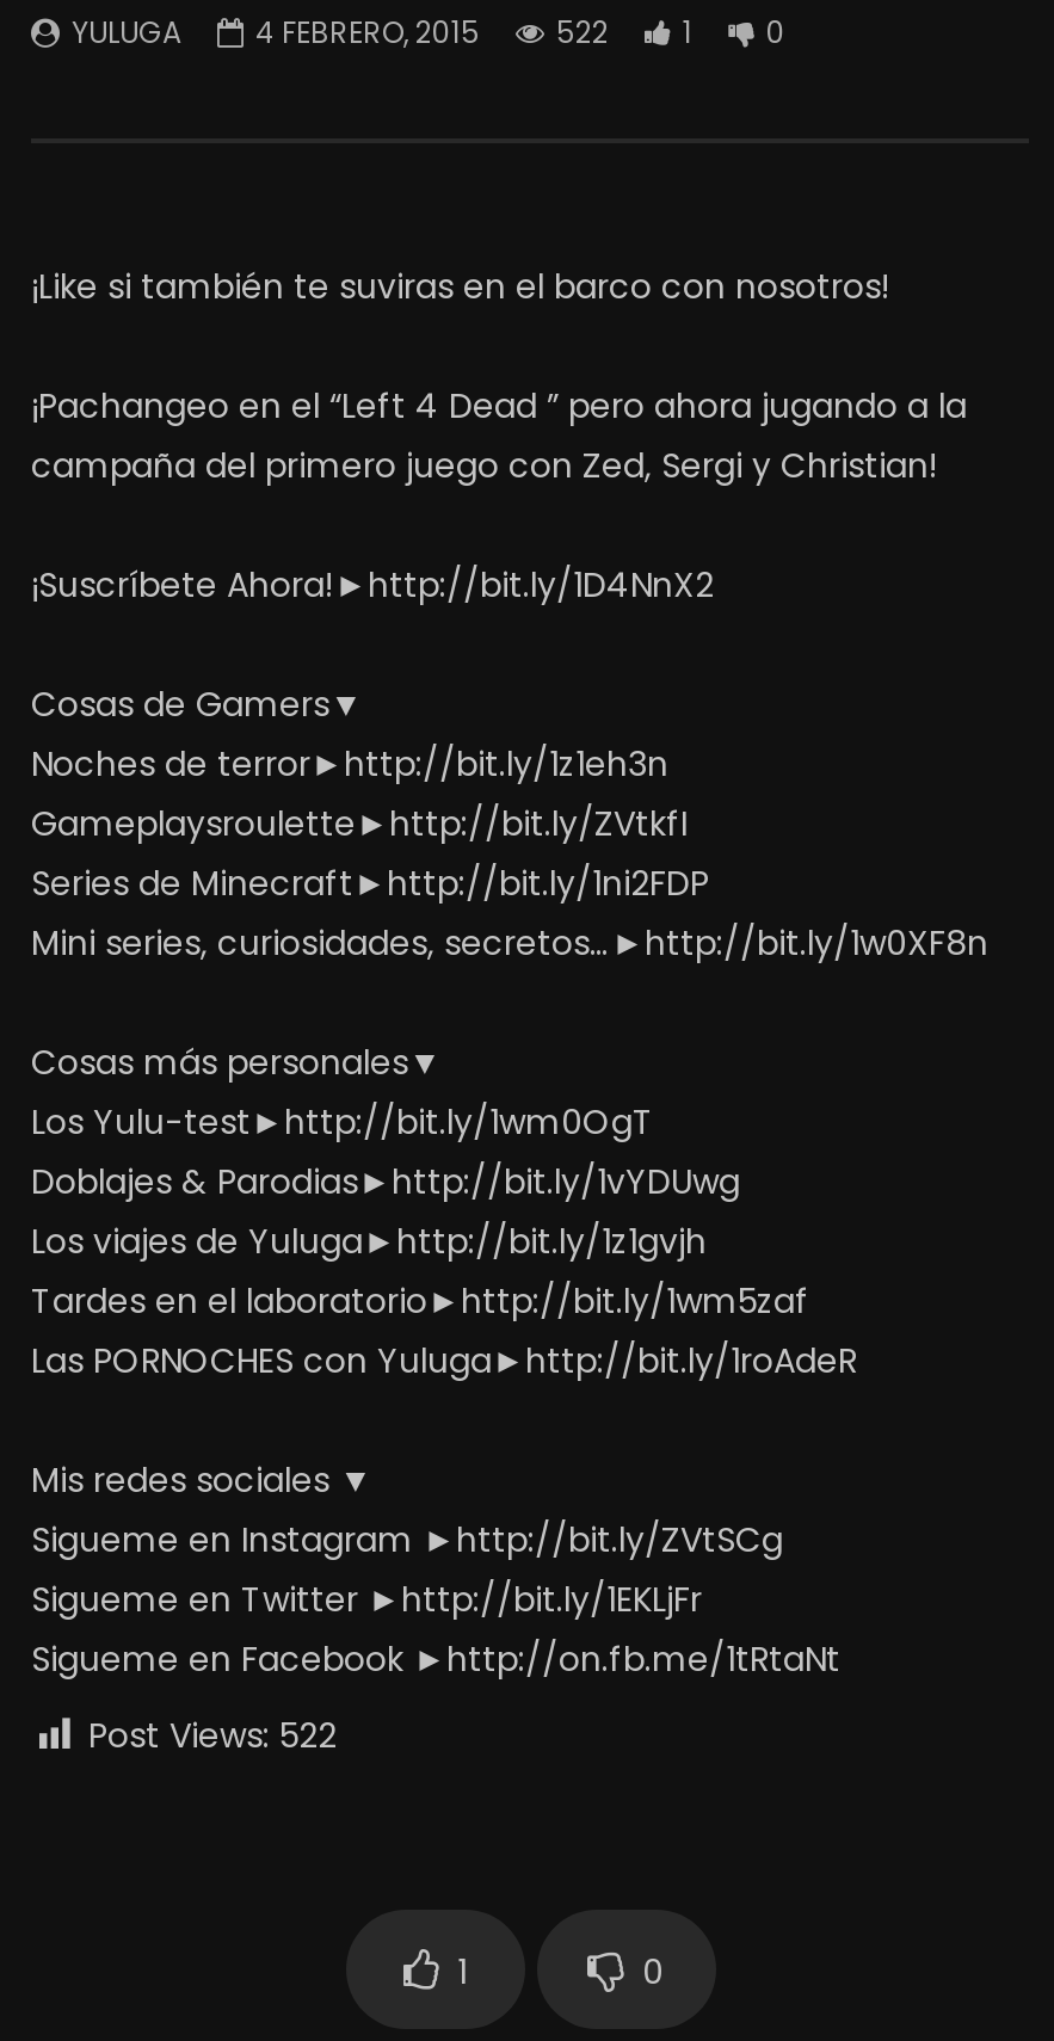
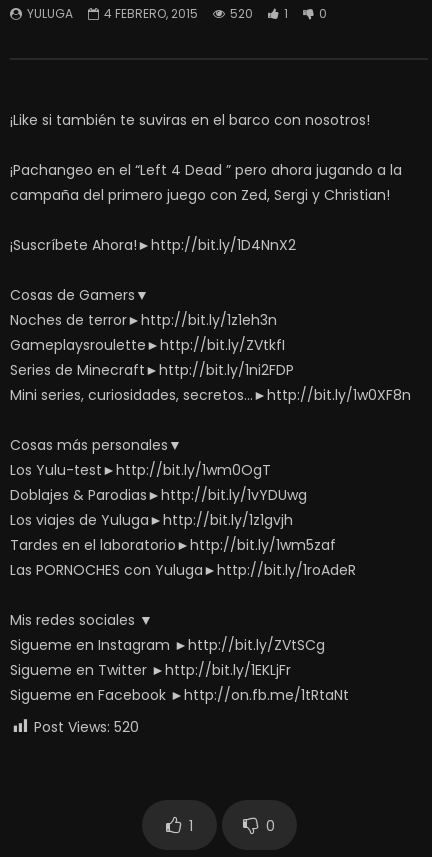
[72,12,785,53] YULUGA 4 FEBRERO, 2015 522 1 0 -> [27,5,327,22] YULUGA 4 FEBRERO, 2015 520 1 0
[88,1712,337,1760] Post Views: 522 -> [34,717,139,737] Post Views: 520

